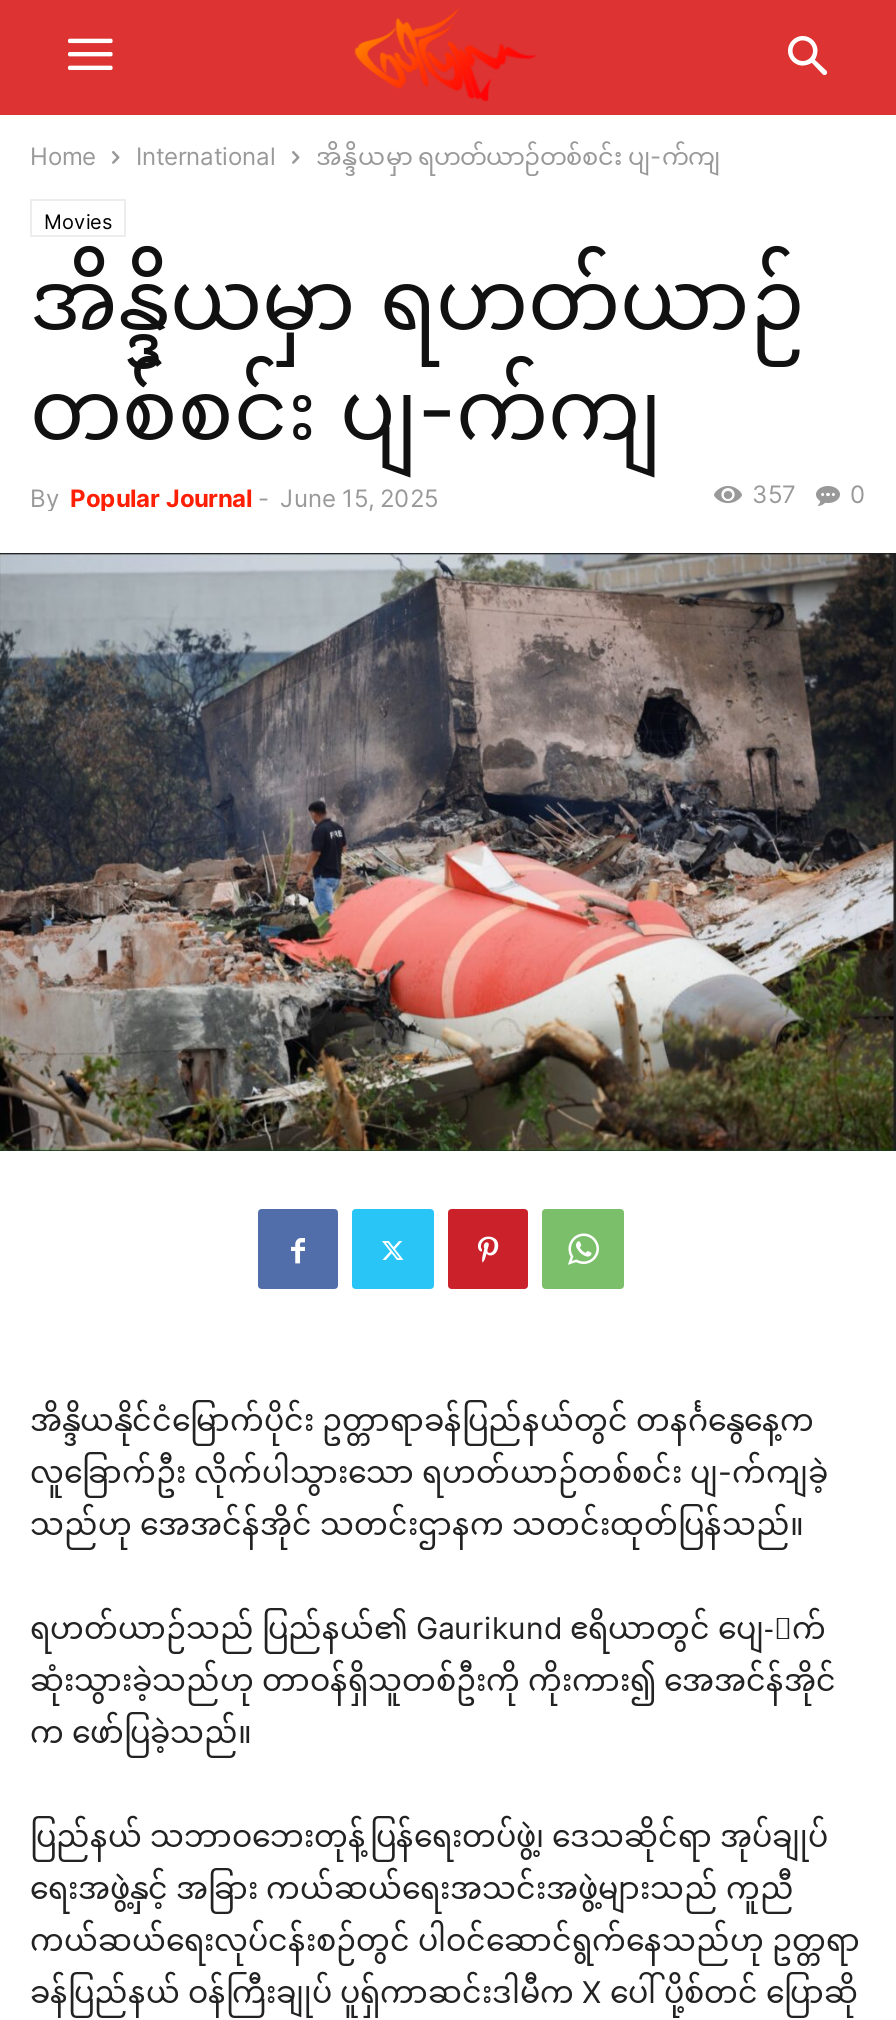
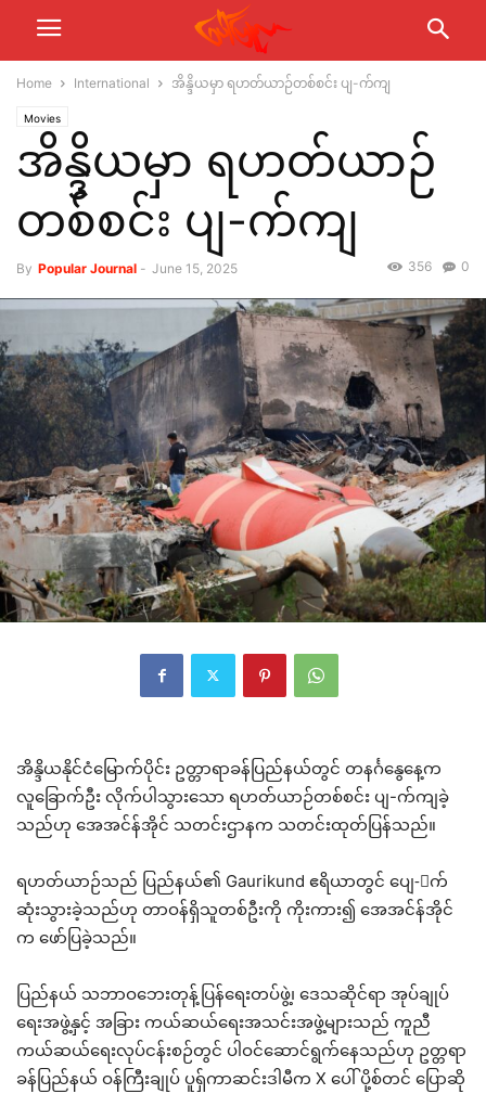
[752,479,866,509] 357 0 -> [408,258,470,274] 356 0

